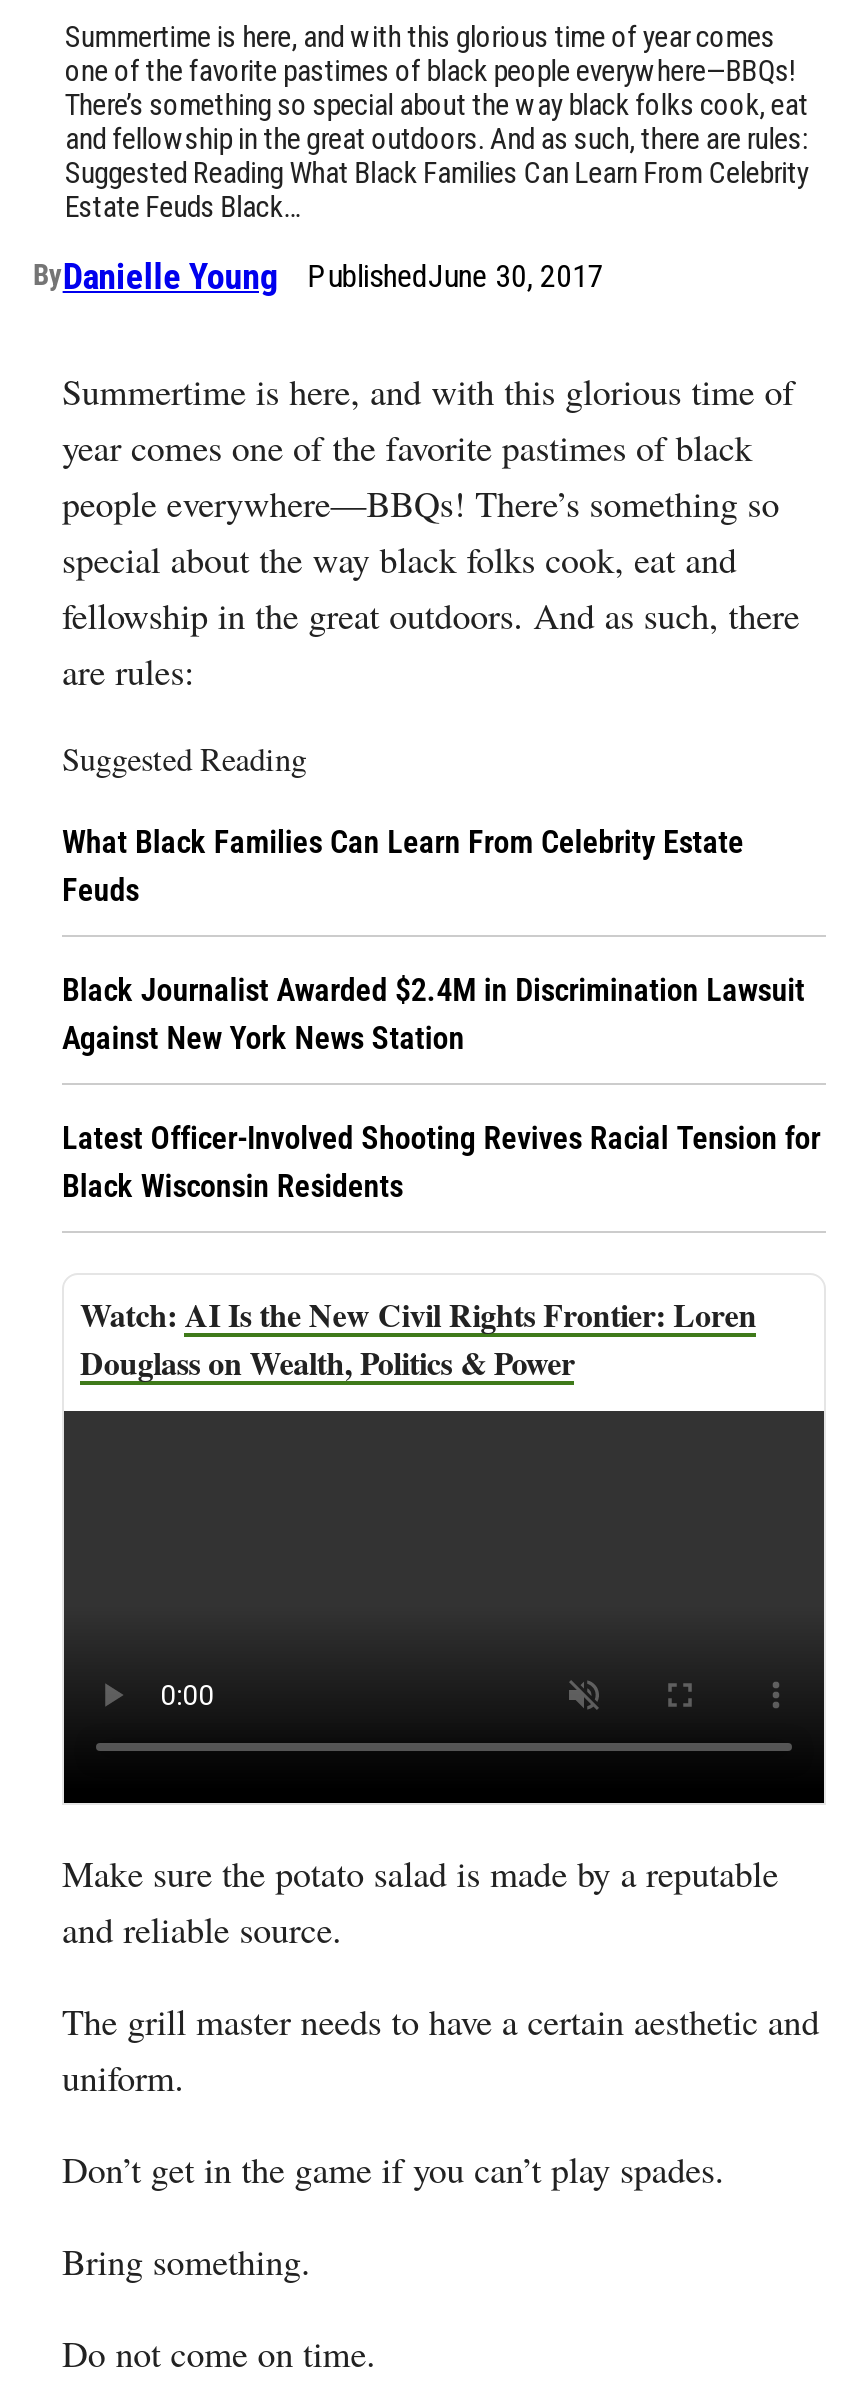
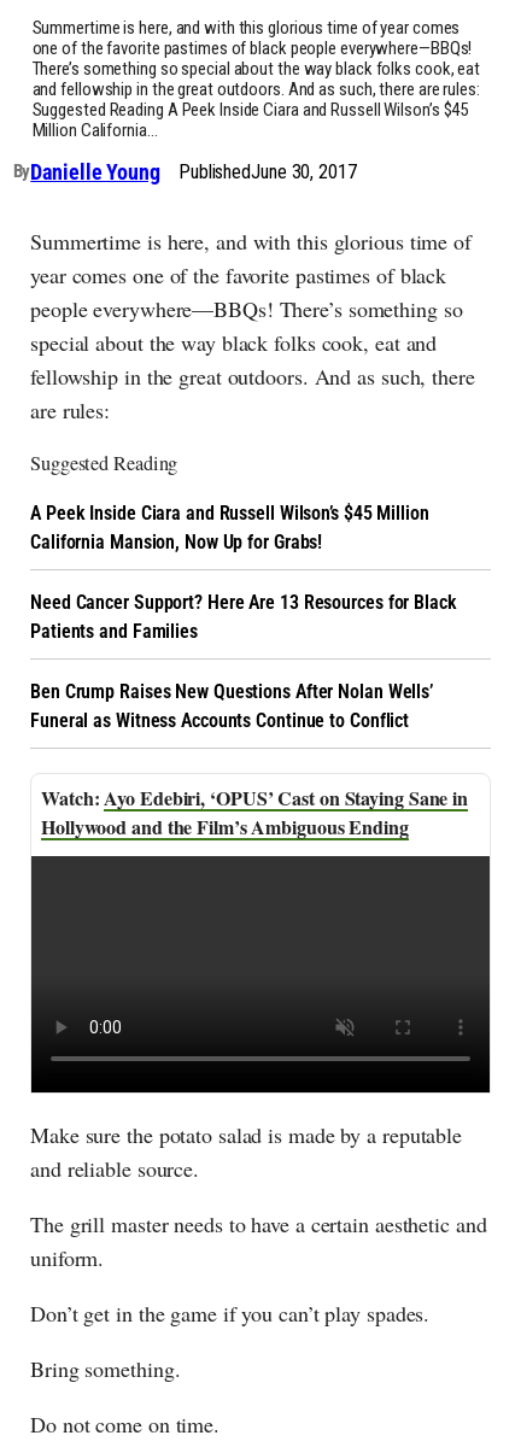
[65,155,809,225] Suggested Reading What Black Families Can Learn From Celebrity | Estate Feuds Black… -> [32,99,468,141] Suggested Reading A Peek Inside Ciara and Russell Wilson’s $45 | Million California…
[62,823,744,909] What Black Families Can Learn From Celebrity Estate | Feuds -> [30,502,429,554] A Peek Inside Ciara and Russell Wilson’s $45 Million | California Mansion, Now Up for Grabs!
[62,971,805,1057] Black Journalist Awarded $2.4M in Discrimination Lawsuit | Against New York News Station -> [30,591,457,643] Need Cancer Support? Here Are 13 Resources for Black | Patients and Families
[62,1119,820,1205] Latest Officer-Involved Shooting Revives Racial Tension for | Black Wisconsin Residents -> [30,680,433,732] Ben Crump Raises New Questions After Nolan Wells’ | Funeral as Witness Accounts Continue to Conflict
[80,1291,756,1385] AI Is the New Civil Rights Frontier: Loren | Douglass on Wealth, Politics & Power -> [41,784,468,841] Ayo Edebiri, ‘OPUS’ Cast on Staying Sane in | Hollywood and the Film’s Ambiguous Ending

